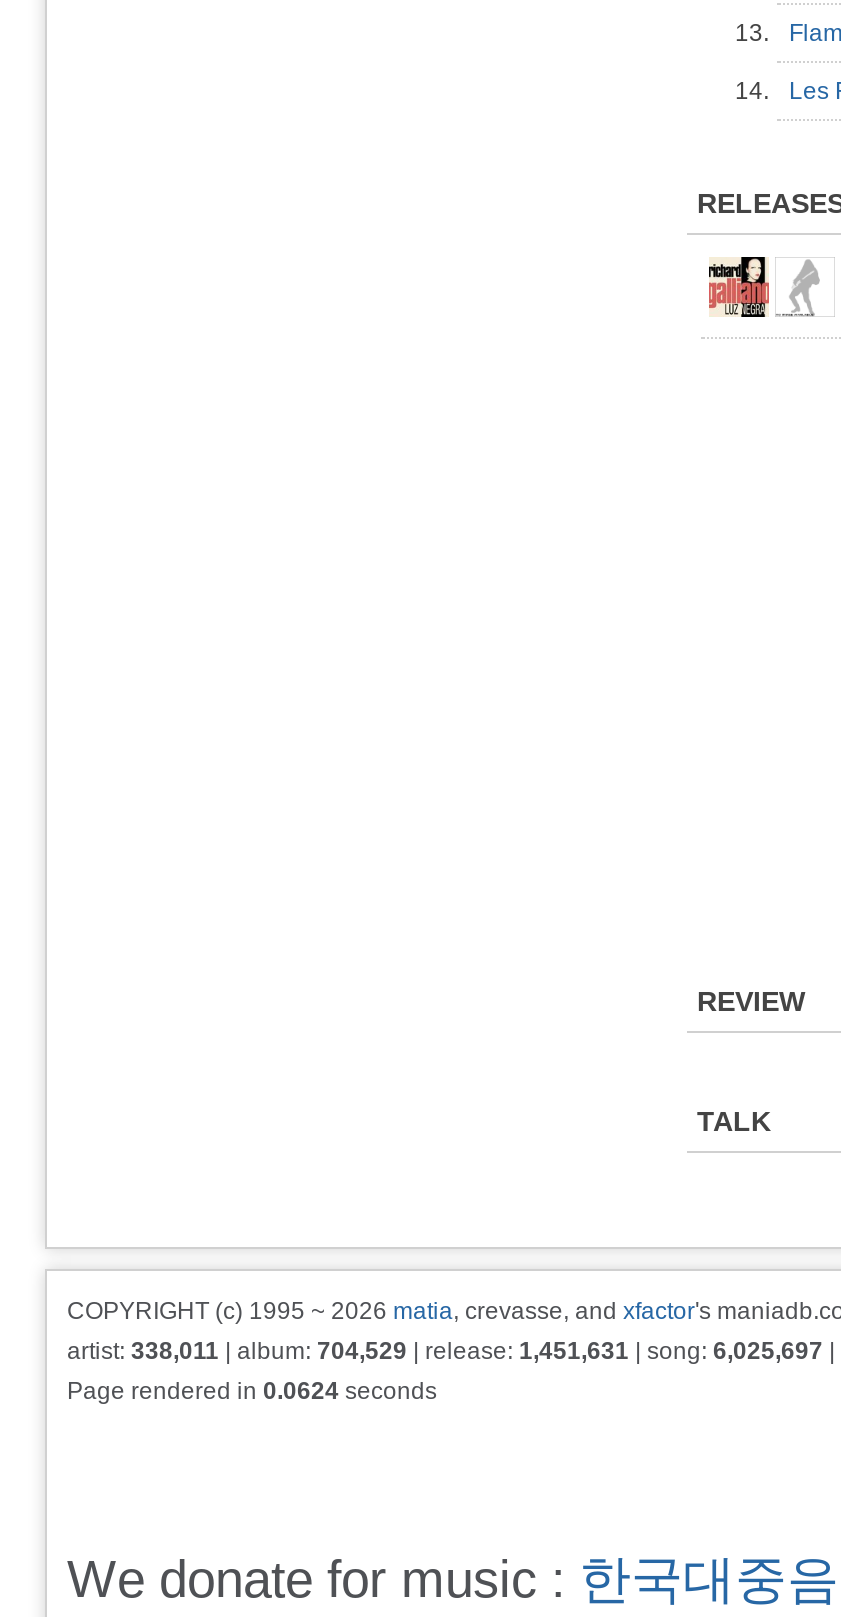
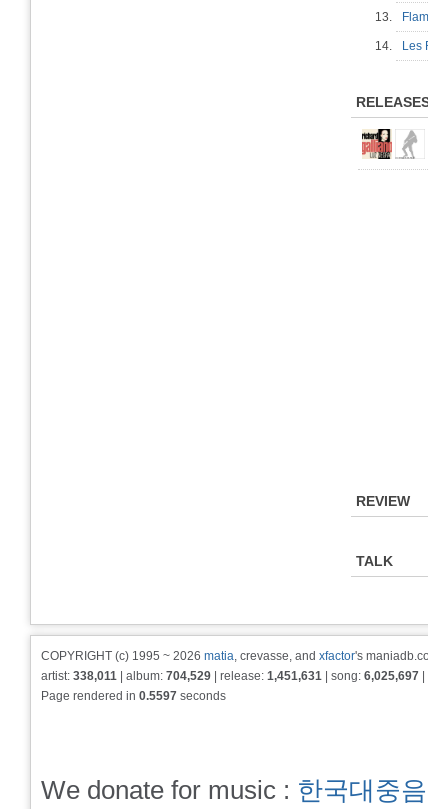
[67,1377,437,1405] Page rendered in 0.0624 seconds -> [41,689,226,703] Page rendered in 0.5597 seconds

